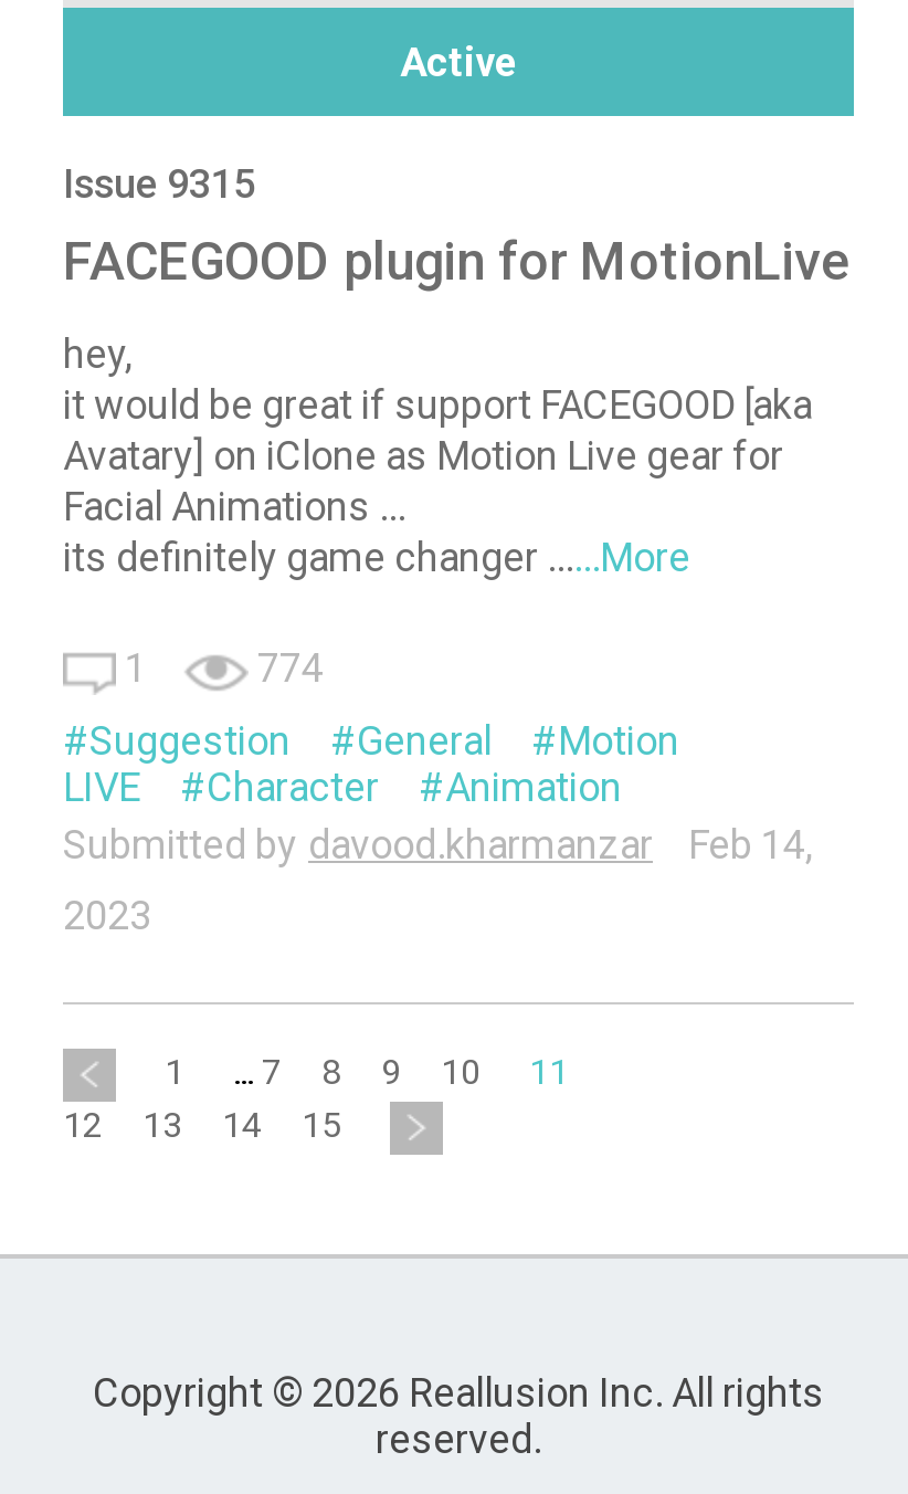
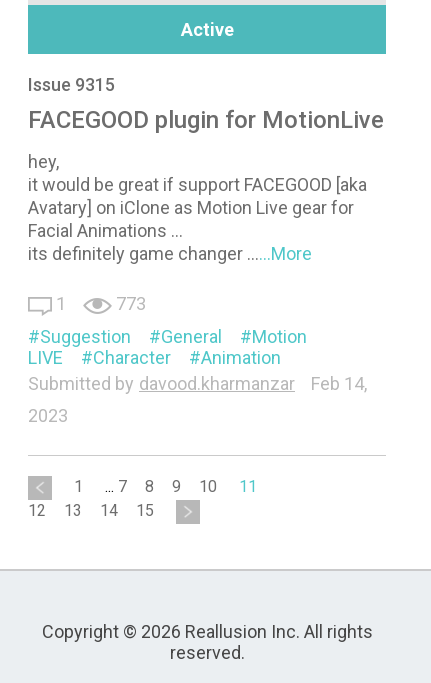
[257,645,324,691] 774 -> [116,293,146,314] 773

